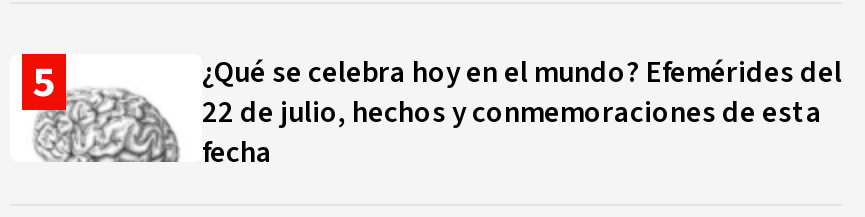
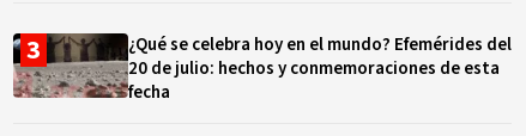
[10,54,822,164] [image] | 22 de julio, hechos y conmemoraciones de esta -> [12,32,500,99] [image] | 20 de julio: hechos y conmemoraciones de esta

